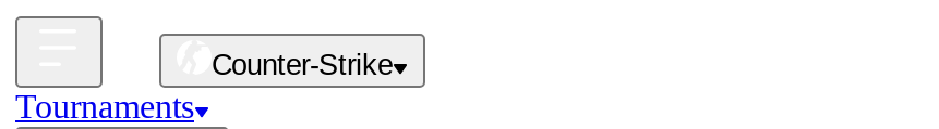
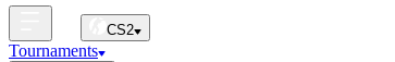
[212,49,393,81] Counter-Strike -> [107,22,134,38] CS2

